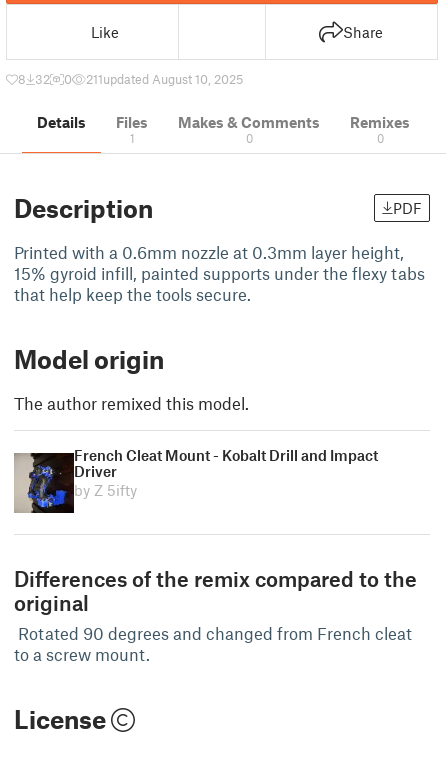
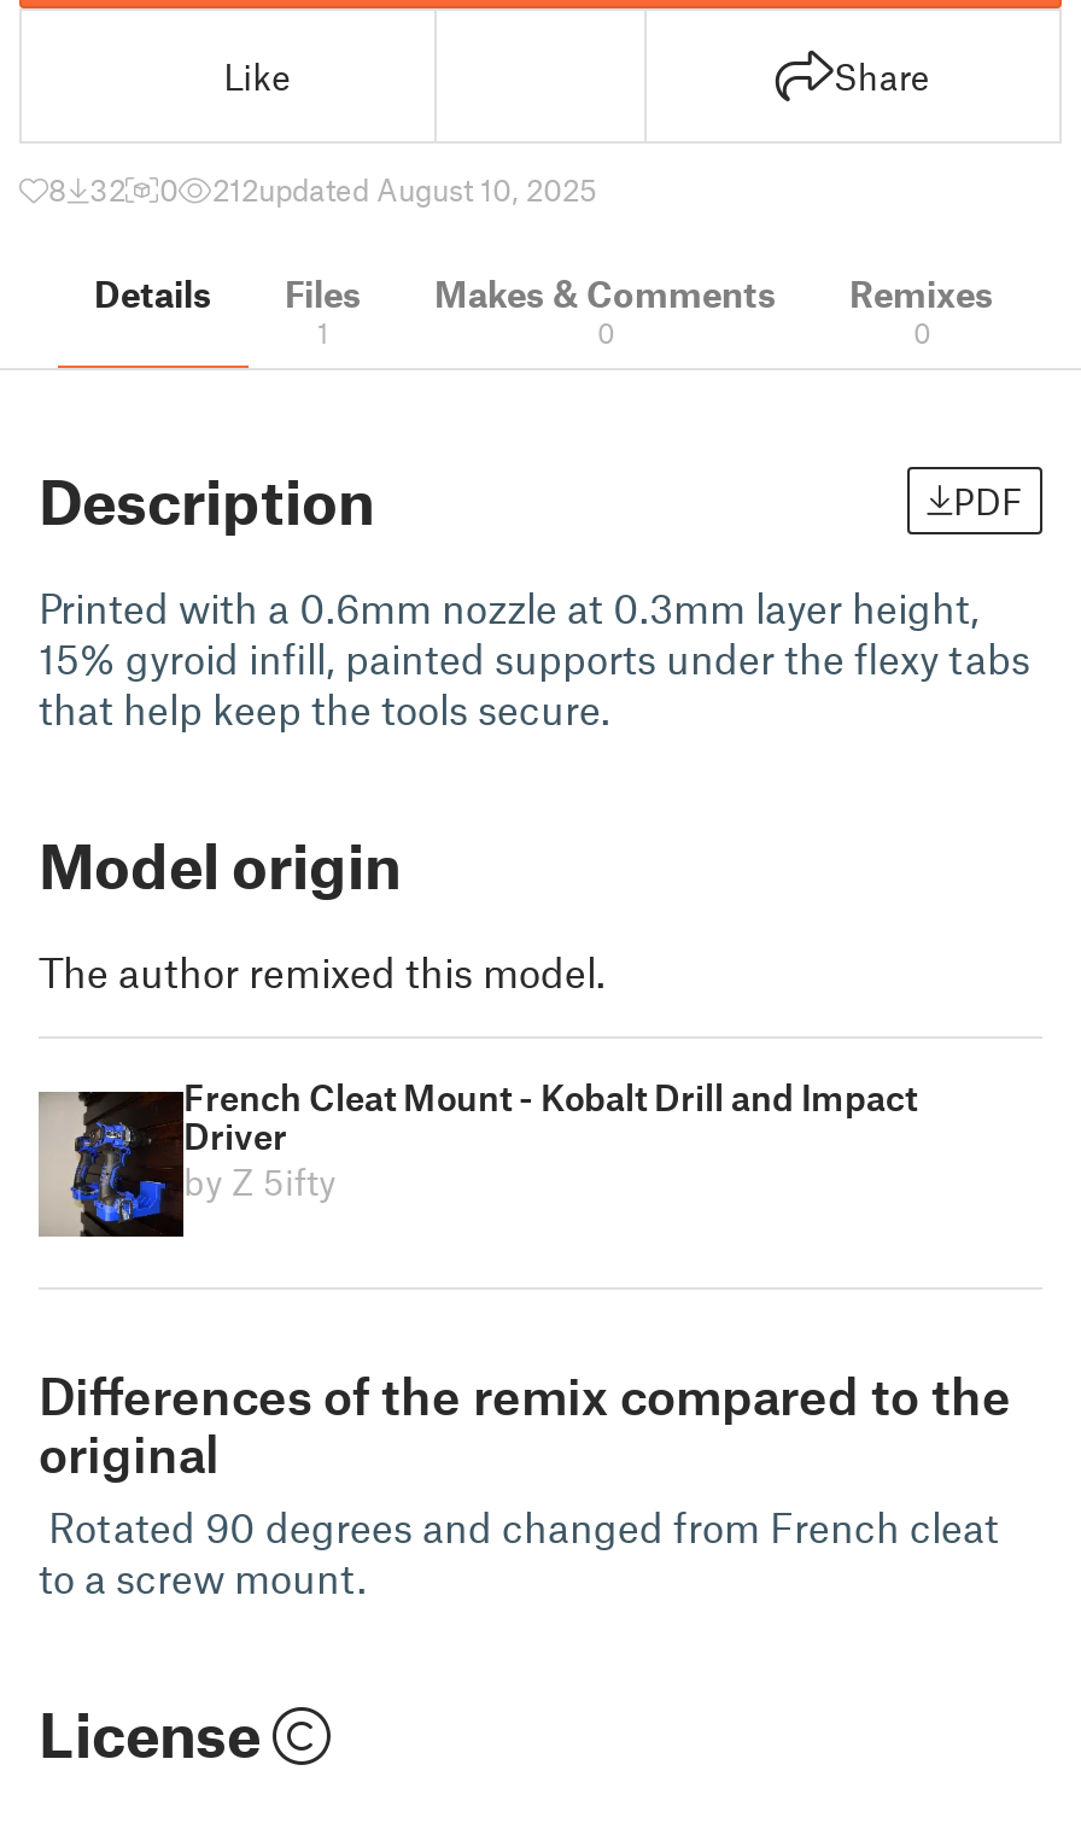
[86,71,243,87] 211updated August 10, 2025 -> [212,170,596,209] 212updated August 10, 2025

